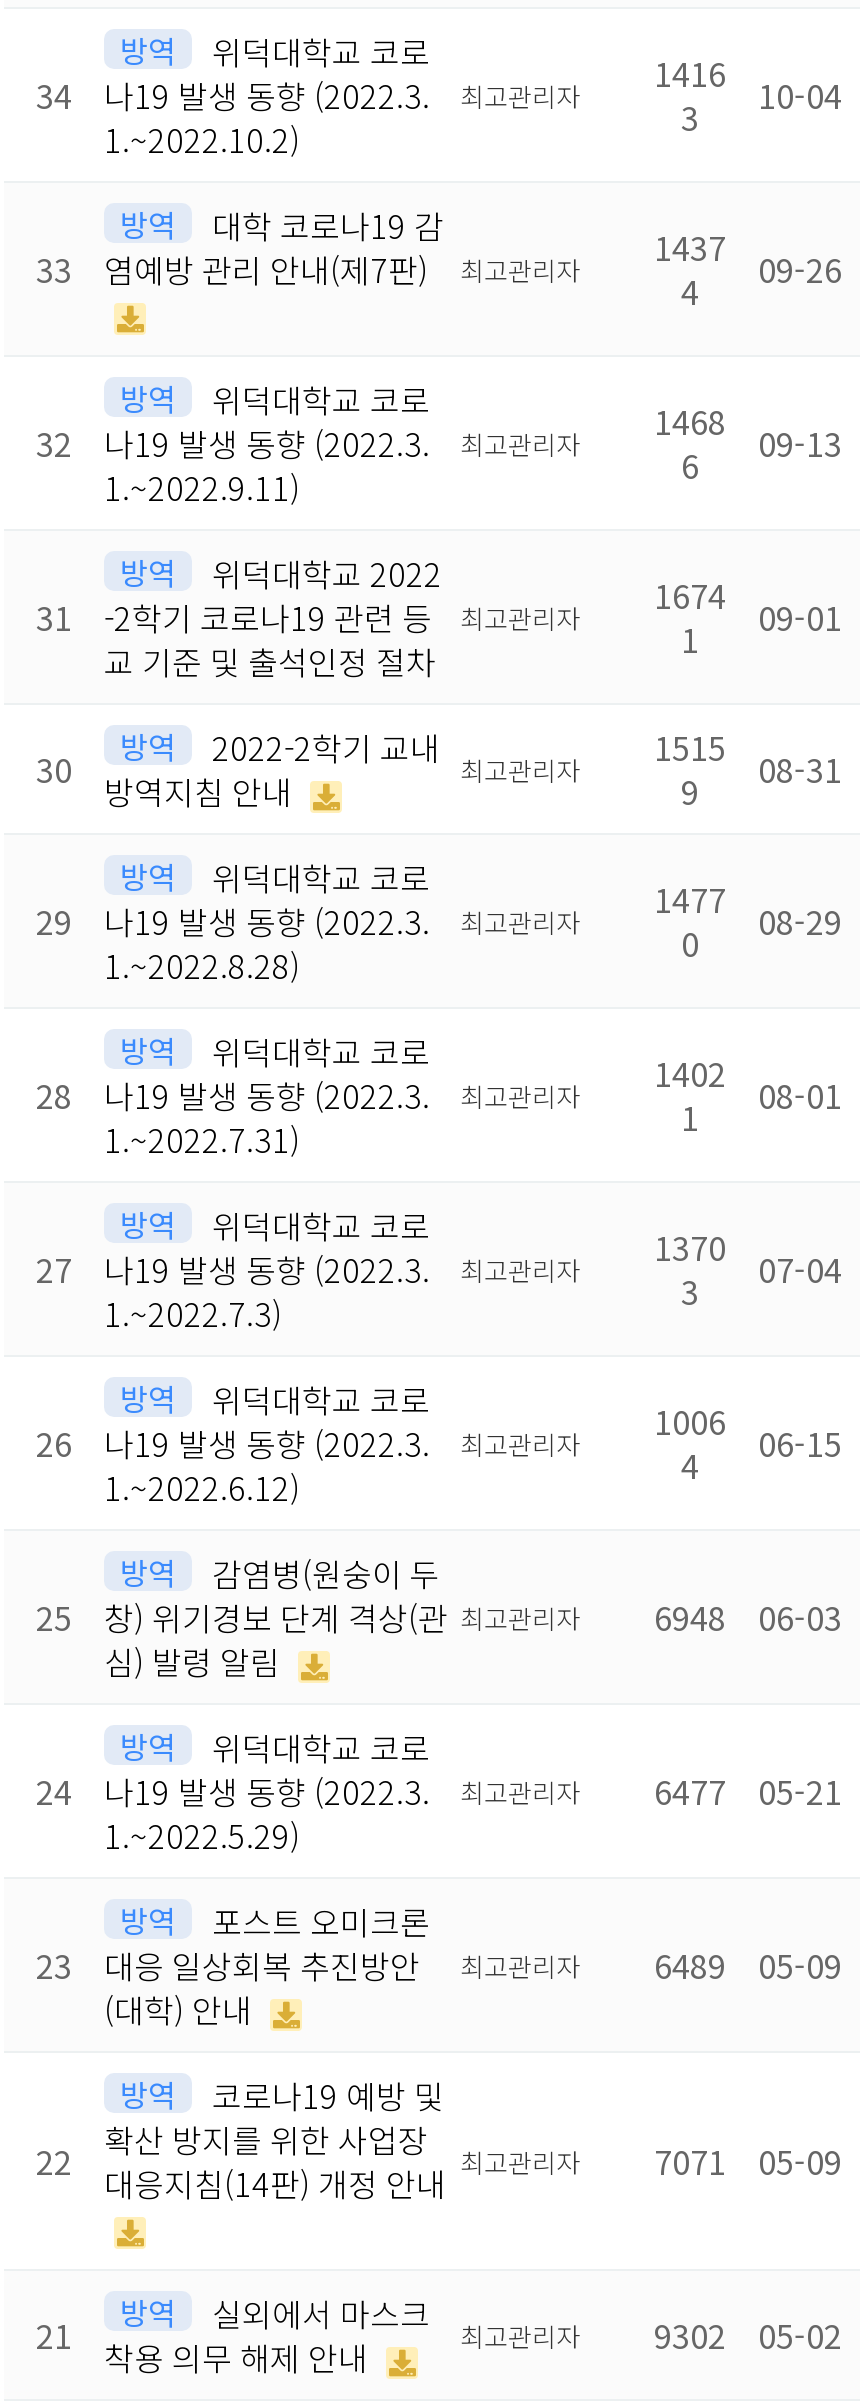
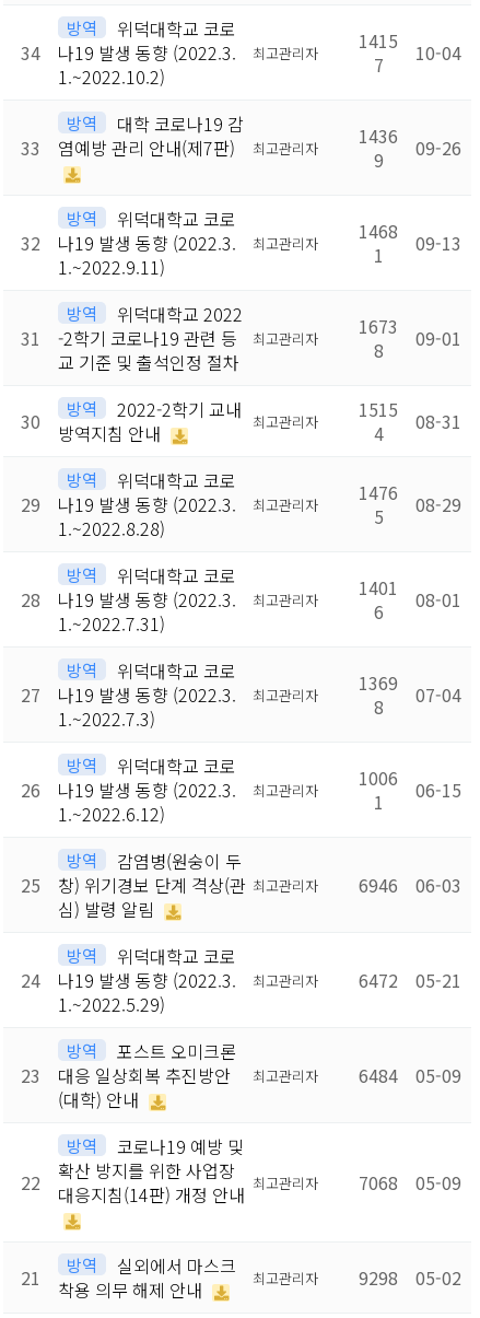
[654,49,726,97] 1416 -> [359,27,398,54] 1415
[681,93,699,141] 3 -> [373,51,383,78] 7
[654,223,726,271] 1437 -> [359,123,398,149] 1436
[681,267,699,315] 4 -> [373,147,383,173] 9
[36,397,842,489] 32 나19 발생 동향 (2022.3. 최고관리자 1468 6 09-13 -> [21,218,461,268] 32 나19 발생 동향 (2022.3. 최고관리자 1468 1 09-13
[654,571,726,619] 1674 -> [359,313,398,339] 1673
[681,615,699,663] 1 -> [373,337,383,363] 8
[36,723,842,815] 30 방역지침 안내 방역 2022-2학기 교내 최고관리자 1515 9 08-31 -> [21,396,461,446] 30 방역지침 안내 방역 2022-2학기 교내 최고관리자 1515 4 08-31
[654,875,726,923] 1477 -> [359,479,398,505] 1476
[681,919,699,967] 0 -> [373,503,383,529] 5
[654,1049,726,1097] 1402 -> [359,574,398,600] 1401
[681,1093,699,1141] 1 -> [373,598,383,625] 6
[654,1223,726,1271] 1370 -> [359,669,398,696] 1369
[681,1267,699,1315] 3 -> [373,693,383,720] 8
[36,1397,842,1489] 26 나19 발생 동향 (2022.3. 최고관리자 1006 4 06-15 -> [21,765,461,815] 26 나19 발생 동향 (2022.3. 최고관리자 1006 1 06-15
[36,1593,842,1641] 25 창) 위기경보 단계 격상(관 최고관리자 6948 06-03 -> [21,872,461,898] 25 창) 위기경보 단계 격상(관 최고관리자 6946 06-03
[36,1767,842,1815] 24 나19 발생 동향 (2022.3. 최고관리자 6477 05-21 -> [21,967,461,993] 24 나19 발생 동향 (2022.3. 최고관리자 6472 05-21
[36,1941,842,1989] 23 대응 일상회복 추진방안 최고관리자 6489 05-09 -> [21,1062,461,1088] 23 대응 일상회복 추진방안 최고관리자 6484 05-09
[654,2137,726,2185] 7071 -> [359,1169,398,1195] 7068
[36,2289,842,2381] 21 착용 의무 해제 안내 방역 실외에서 마스크 최고관리자 9302 05-02 -> [21,1252,461,1303] 21 착용 의무 해제 안내 방역 실외에서 마스크 최고관리자 9298 05-02

